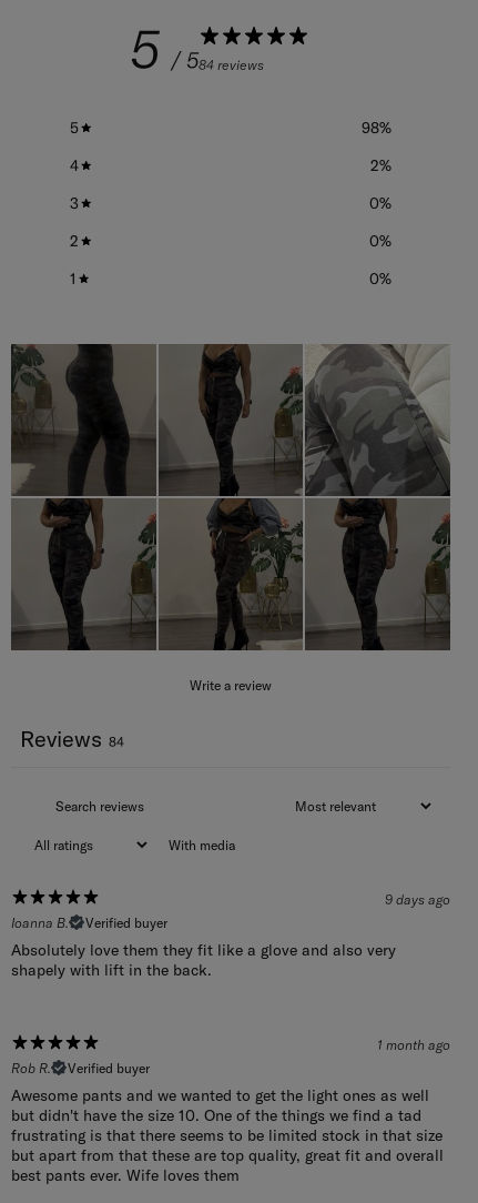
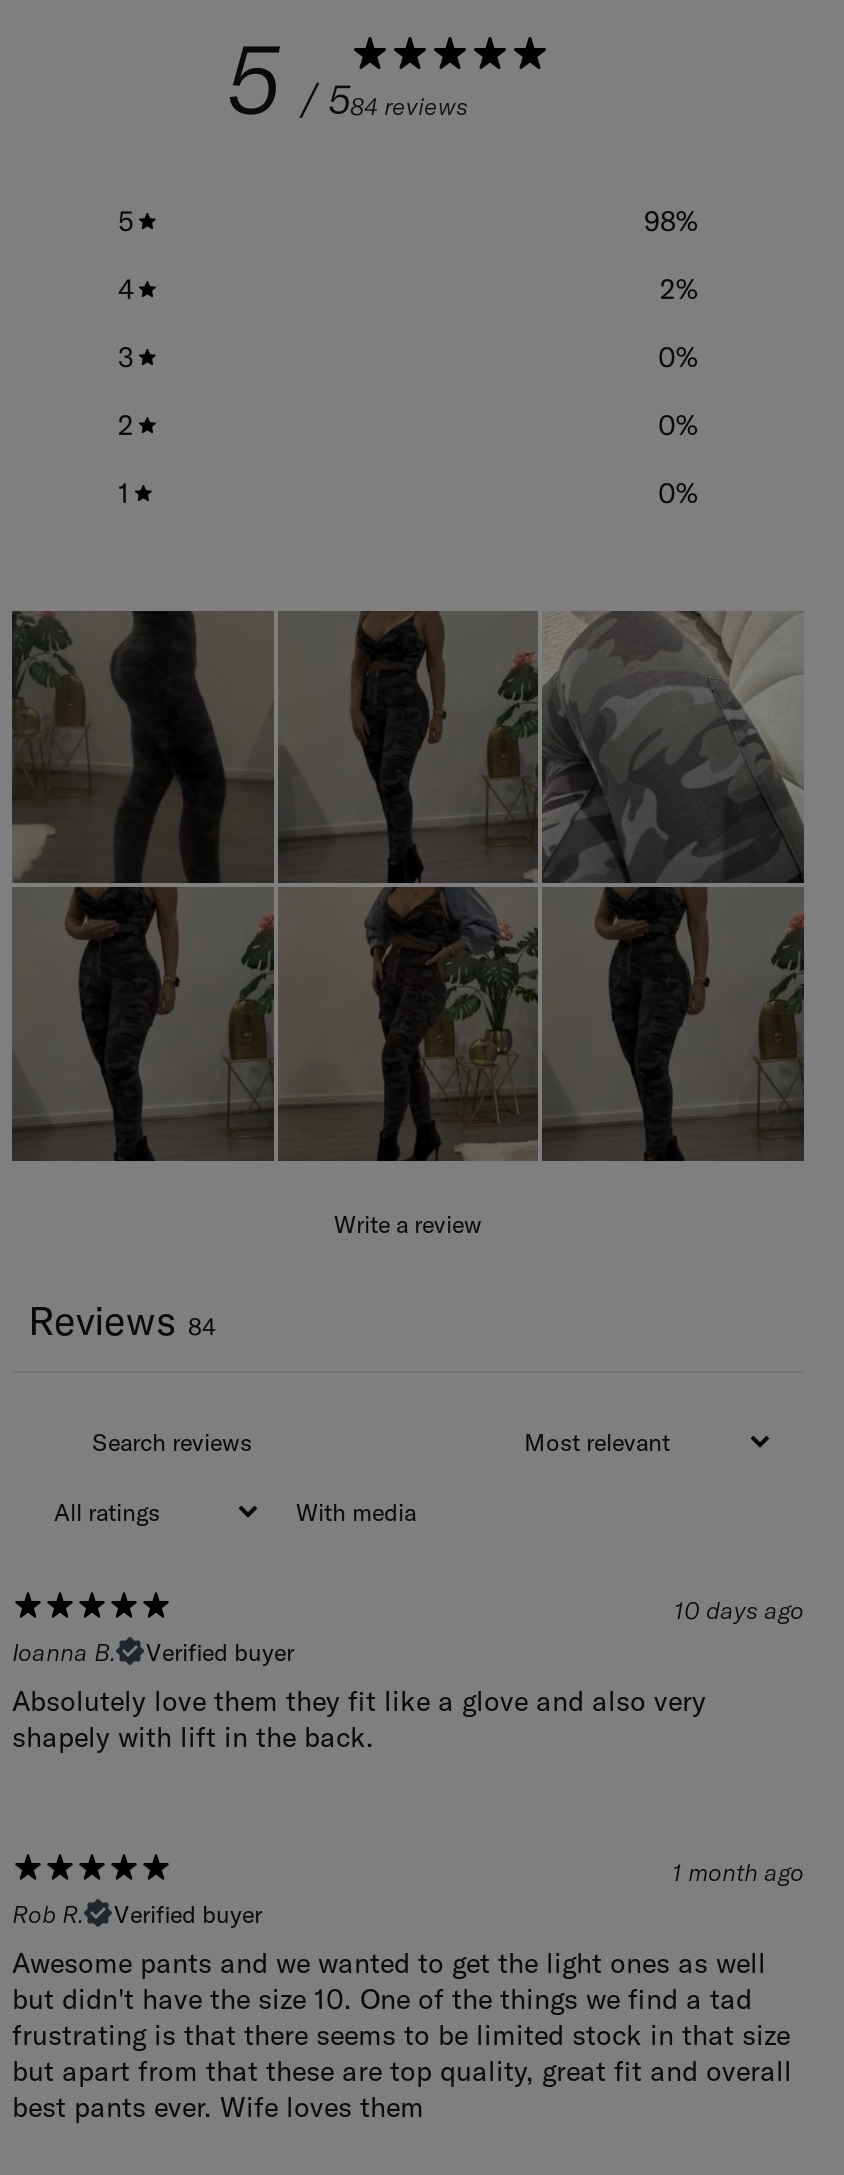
[385,891,450,908] 9 days ago -> [674,1596,804,1626] 10 days ago

